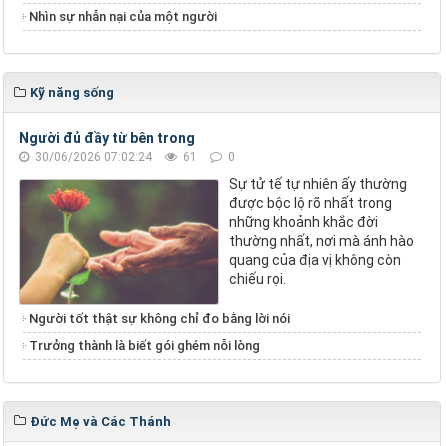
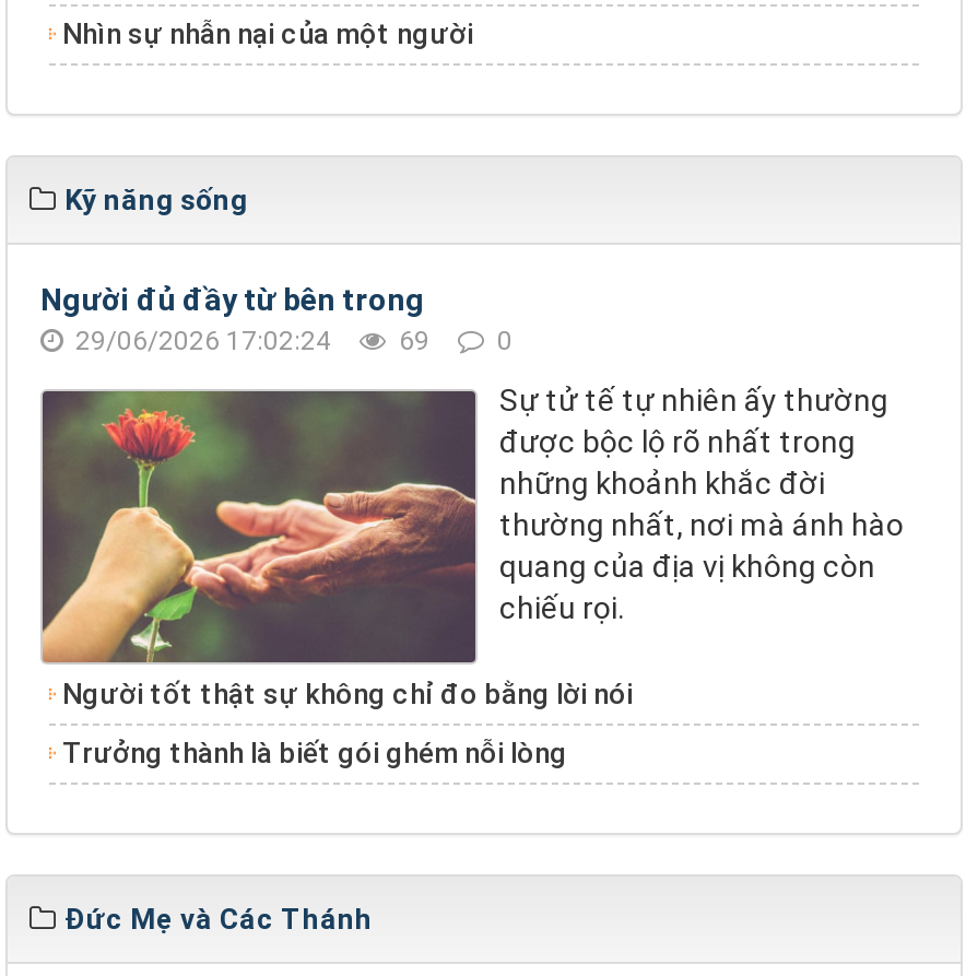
[32,150,152,164] 30/06/2026 07:02:24 -> [69,326,331,357] 29/06/2026 17:02:24
[180,150,197,164] 61 -> [392,326,429,357] 69

